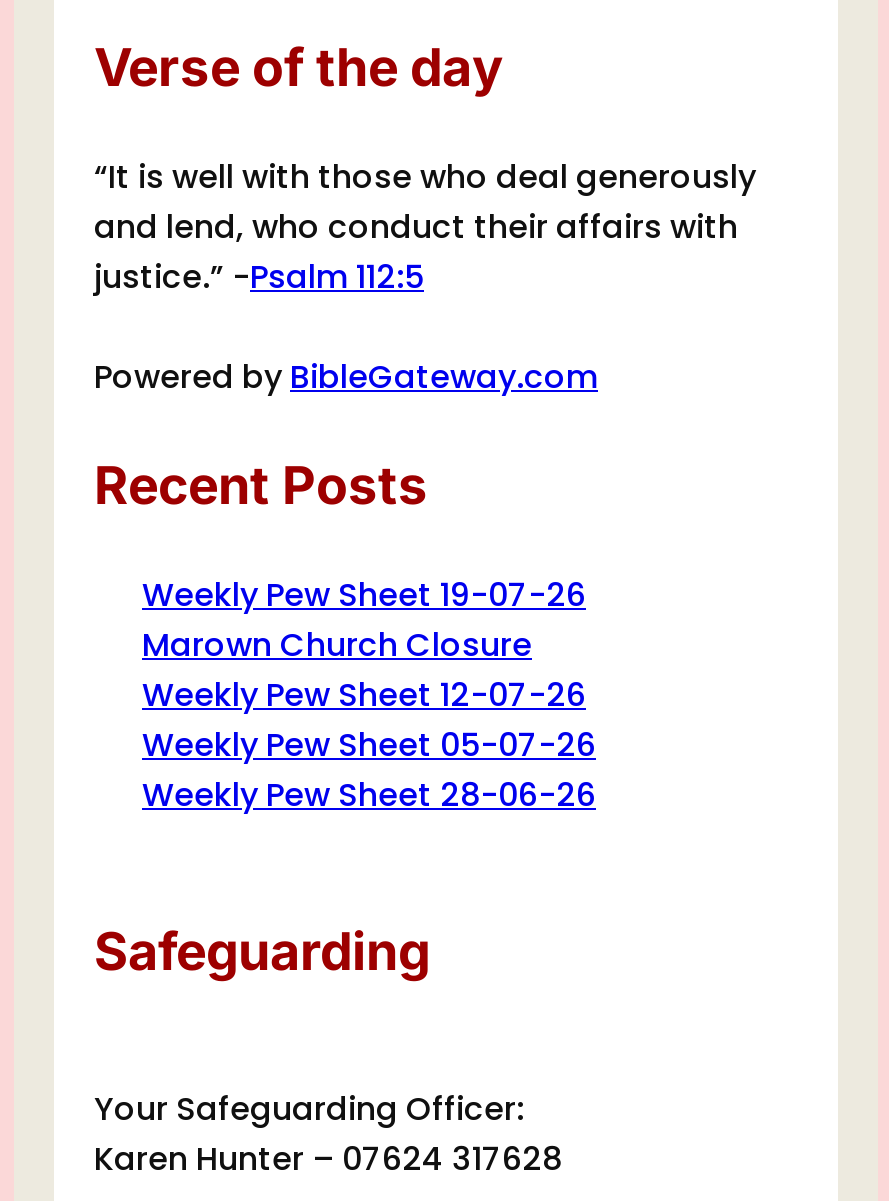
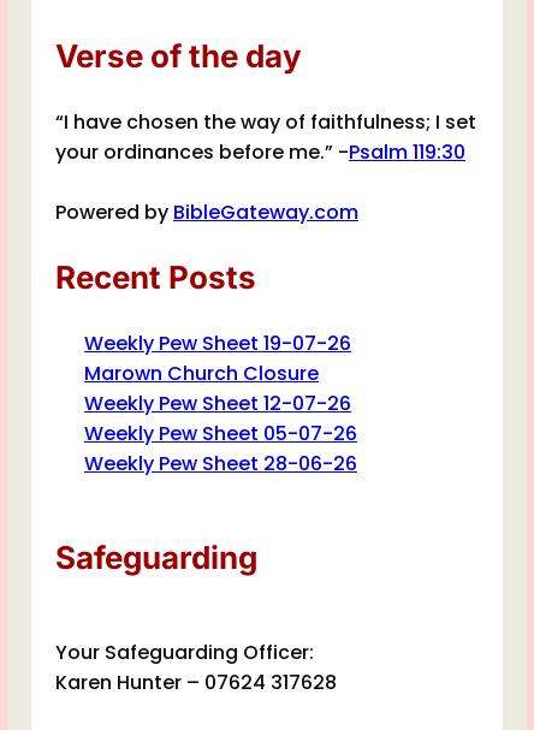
[94,153,756,299] “It is well with those who deal generously | and lend, who conduct their affairs with | justice.” -Psalm 112:5 -> [55,108,476,166] “I have chosen the way of faithfulness; I set | your ordinances before me.” -Psalm 119:30

